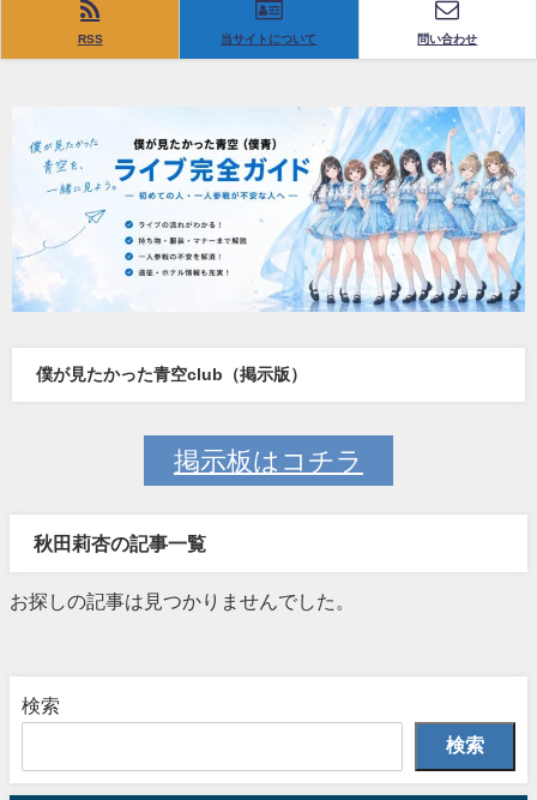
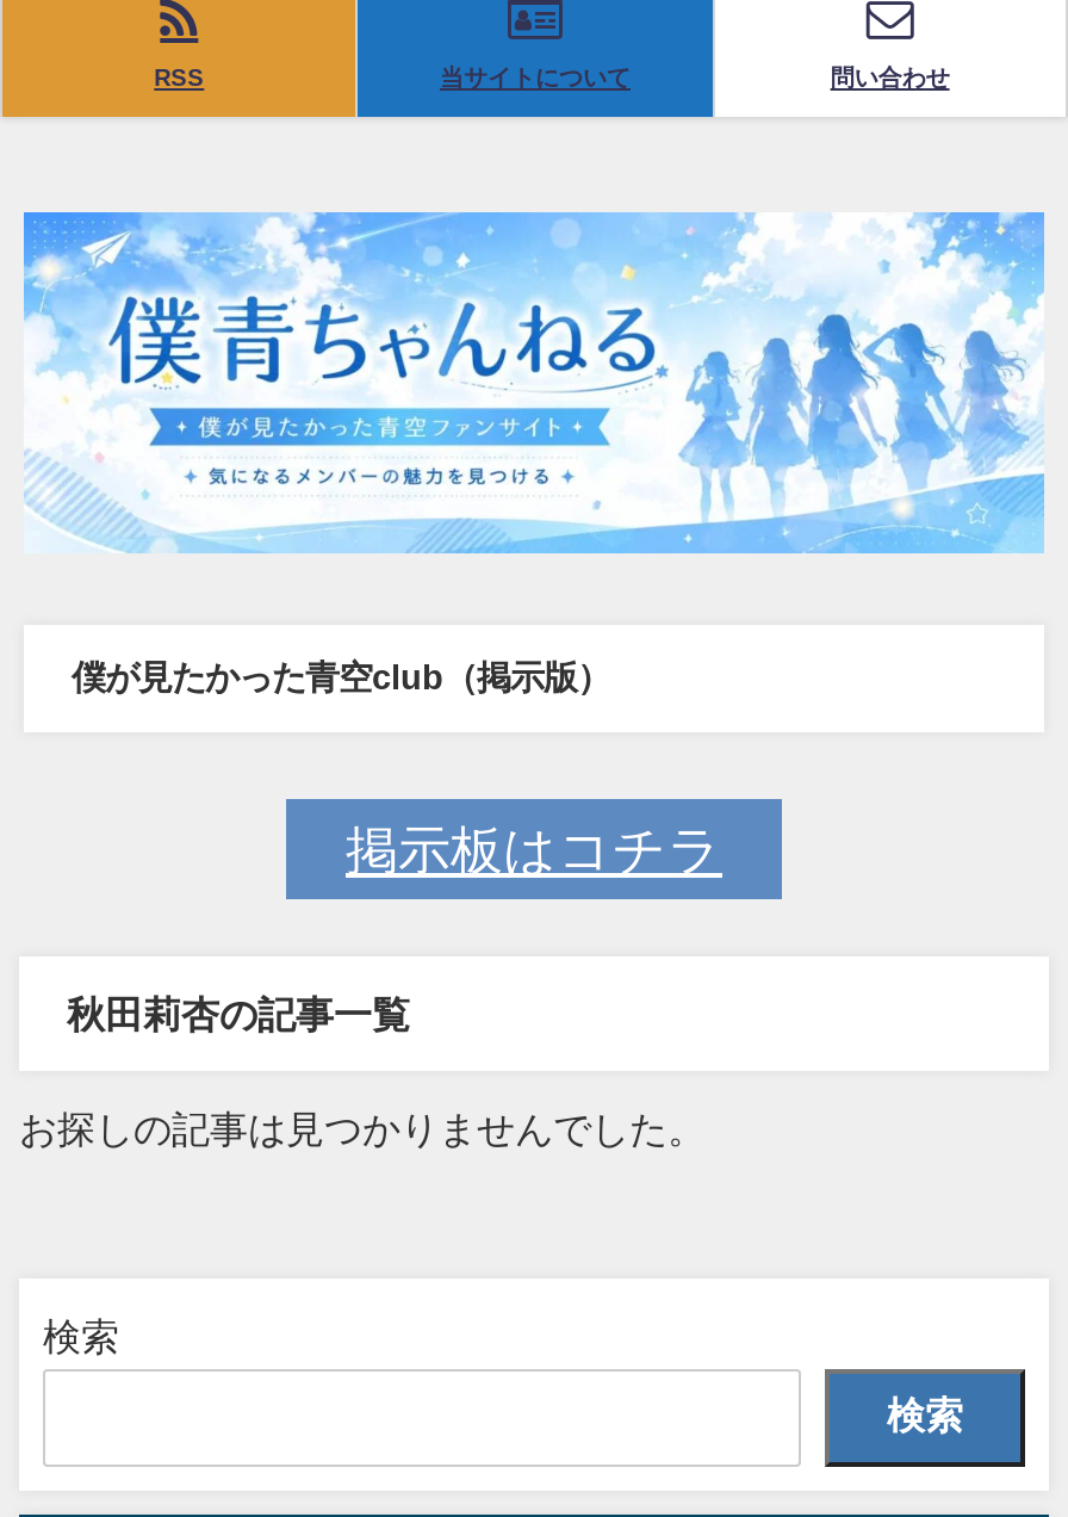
[12,106,525,312] [image] -> [21,210,1042,556] [image]

